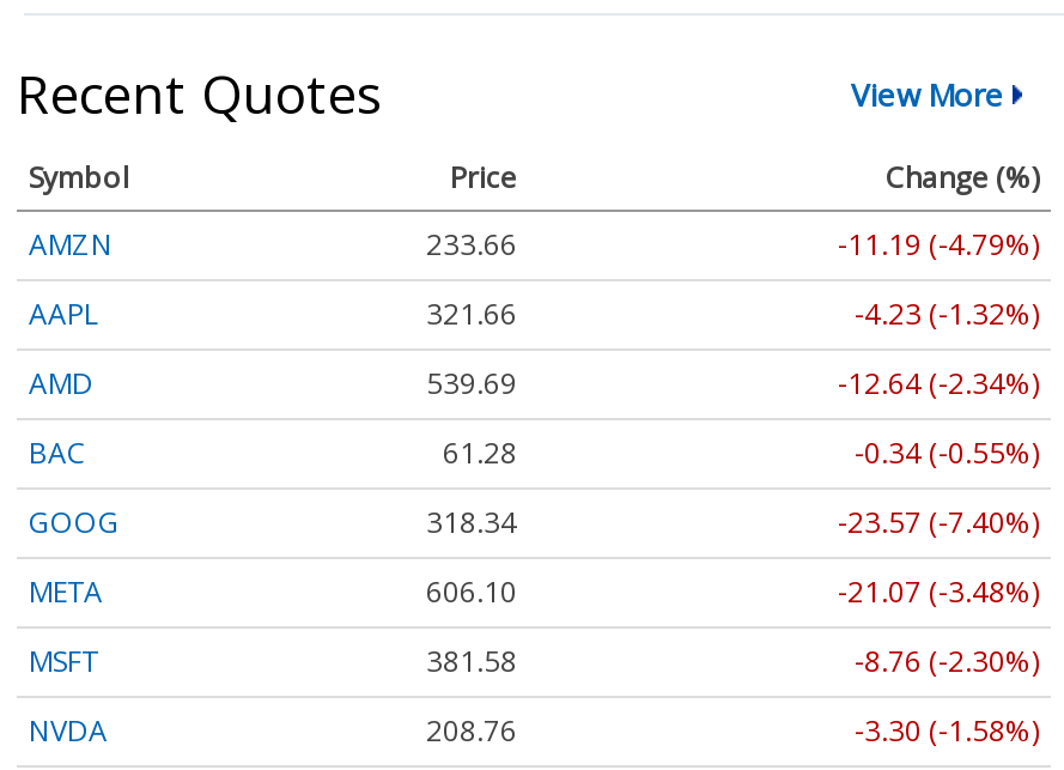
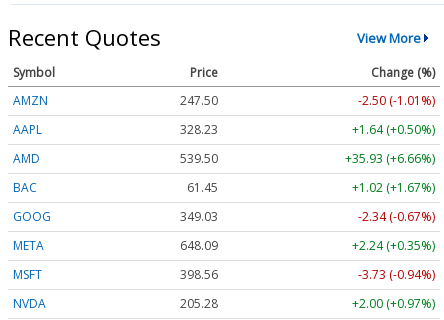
[426,225,517,265] 233.66 -> [180,92,218,109] 247.50
[838,225,1039,265] -11.19 (-4.79%) -> [358,92,435,109] -2.50 (-1.01%)
[426,294,517,335] 321.66 -> [180,121,218,138] 328.23
[855,294,1039,335] -4.23 (-1.32%) -> [352,121,435,138] +1.64 (+0.50%)
[426,364,517,404] 539.69 -> [180,150,218,167] 539.50
[838,364,1039,404] -12.64 (-2.34%) -> [345,150,435,167] +35.93 (+6.66%)
[443,433,517,474] 61.28 -> [187,179,218,196] 61.45
[855,433,1039,474] -0.34 (-0.55%) -> [352,179,435,196] +1.02 (+1.67%)
[426,502,517,543] 318.34 -> [180,208,218,225] 349.03
[838,502,1039,543] -23.57 (-7.40%) -> [358,208,435,225] -2.34 (-0.67%)
[426,572,517,613] 606.10 -> [180,237,218,254] 648.09
[838,572,1039,613] -21.07 (-3.48%) -> [352,237,435,254] +2.24 (+0.35%)
[426,641,517,682] 381.58 -> [180,266,218,283] 398.56
[855,641,1039,682] -8.76 (-2.30%) -> [358,266,435,283] -3.73 (-0.94%)
[426,711,517,752] 208.76 -> [180,295,218,312] 205.28
[855,711,1039,752] -3.30 (-1.58%) -> [352,295,435,312] +2.00 (+0.97%)

